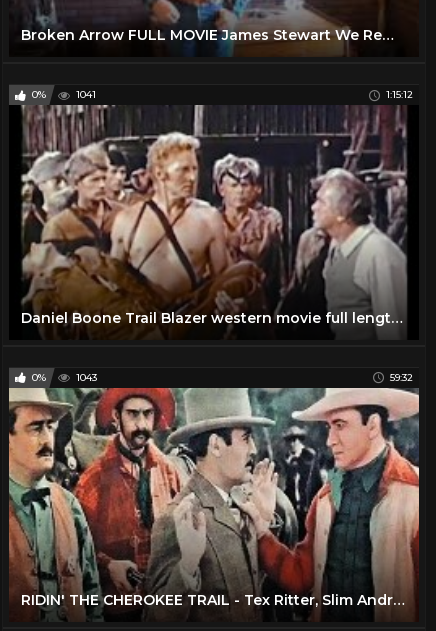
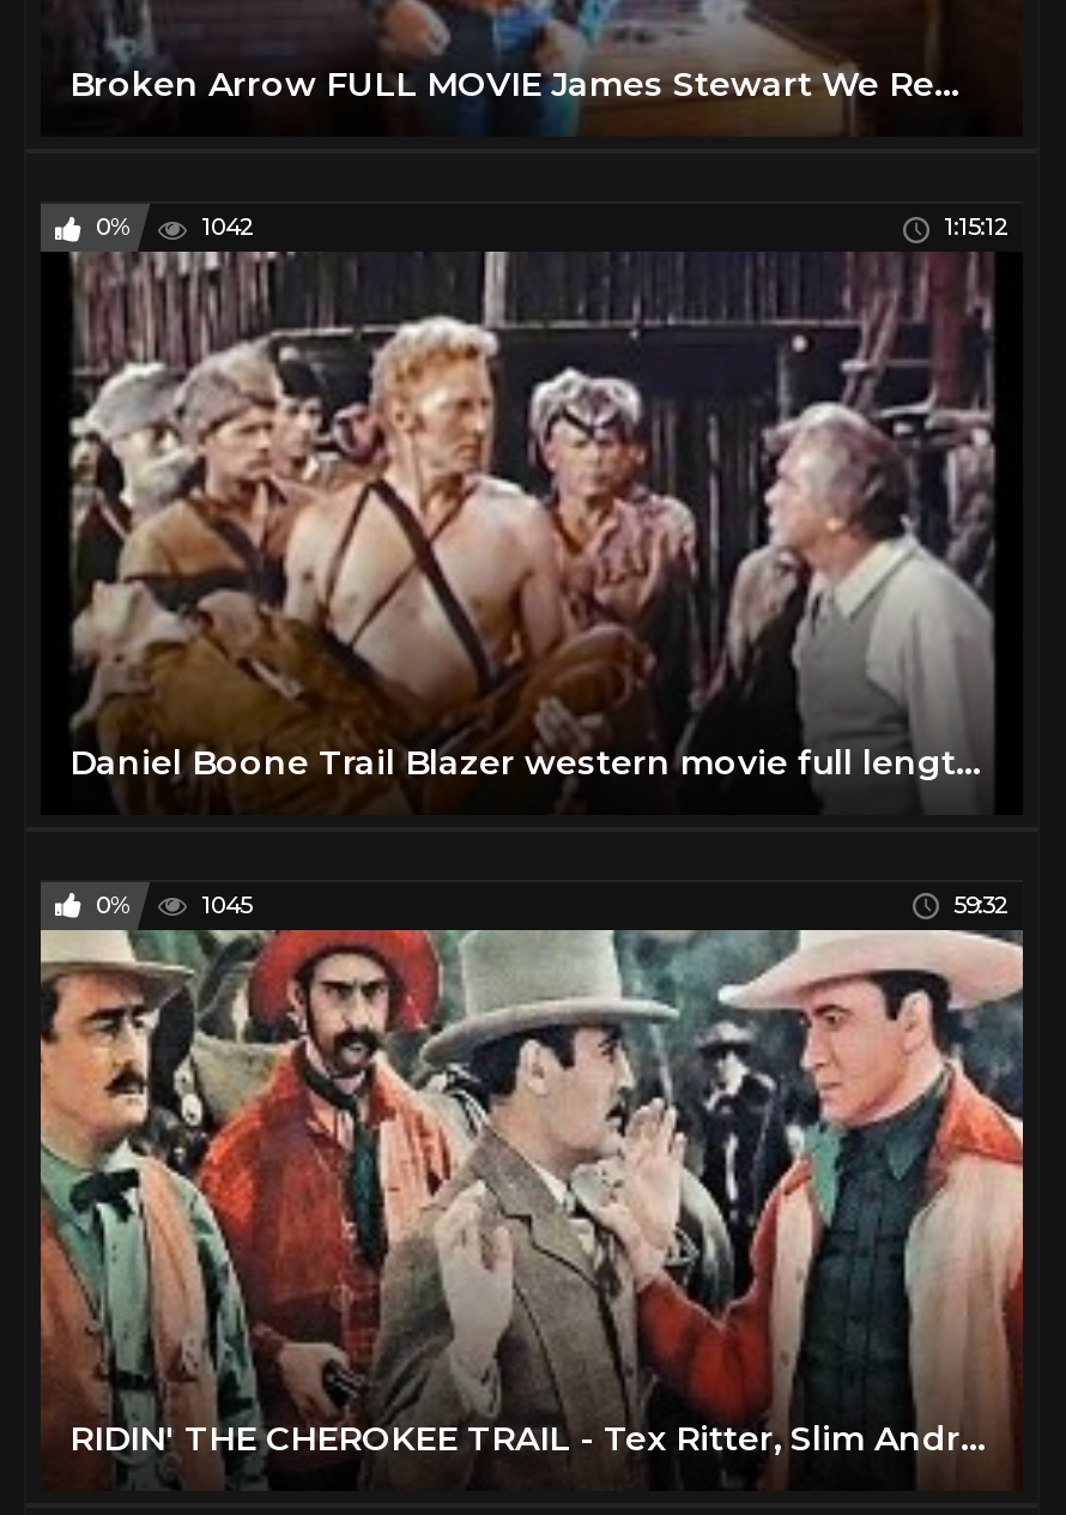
[76,88,96,101] 1041 -> [201,212,254,243] 1042
[76,371,97,384] 1043 -> [201,889,252,920] 1045

